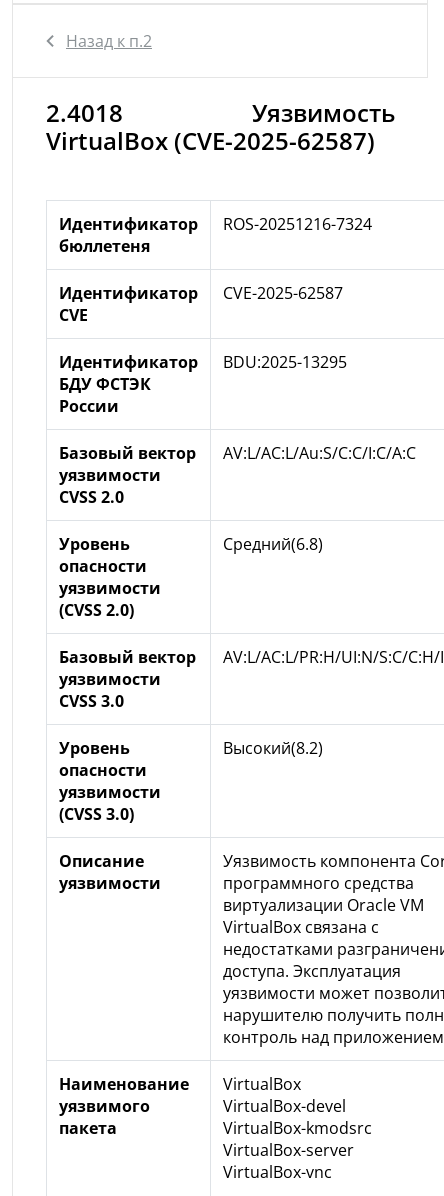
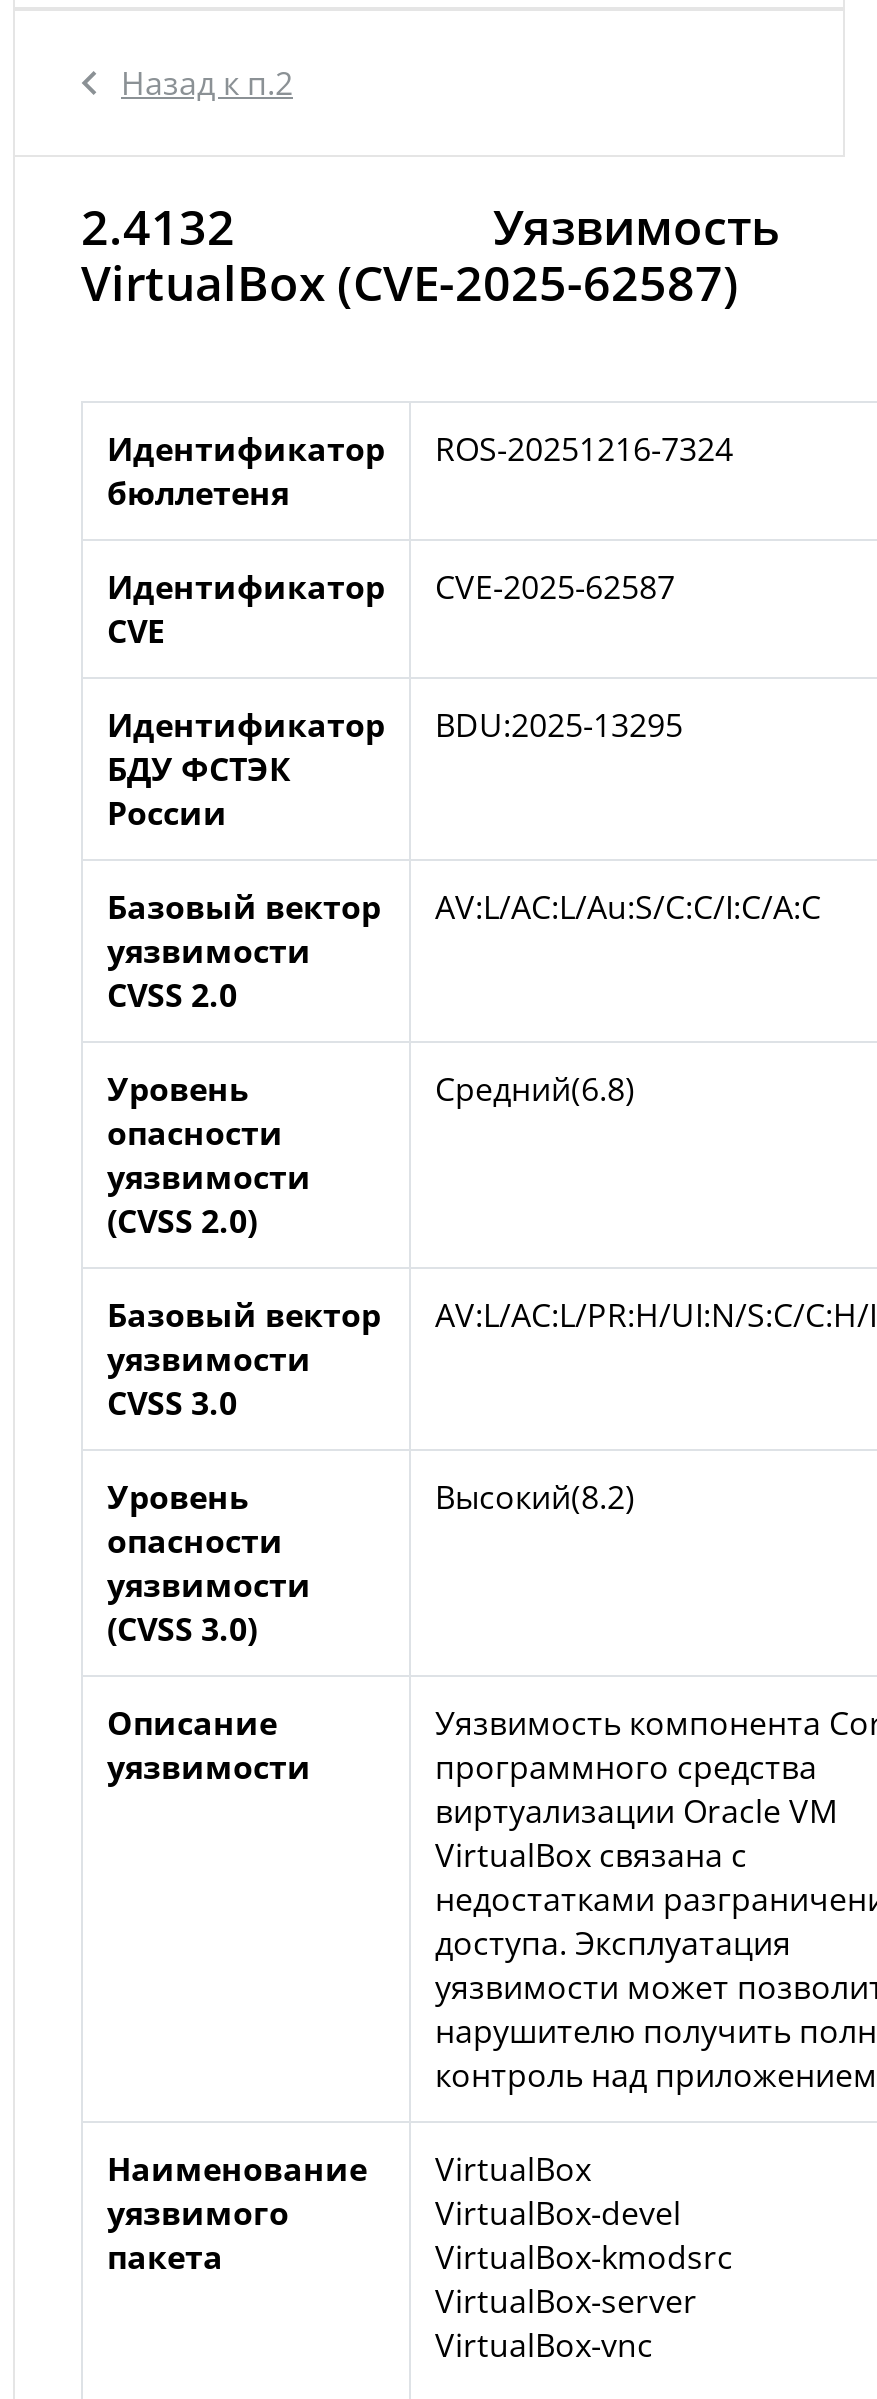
[46,96,395,129] 2.4018 Уязвимость -> [81,192,779,258] 2.4132 Уязвимость

